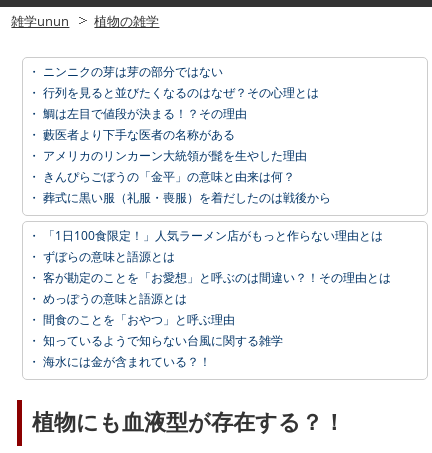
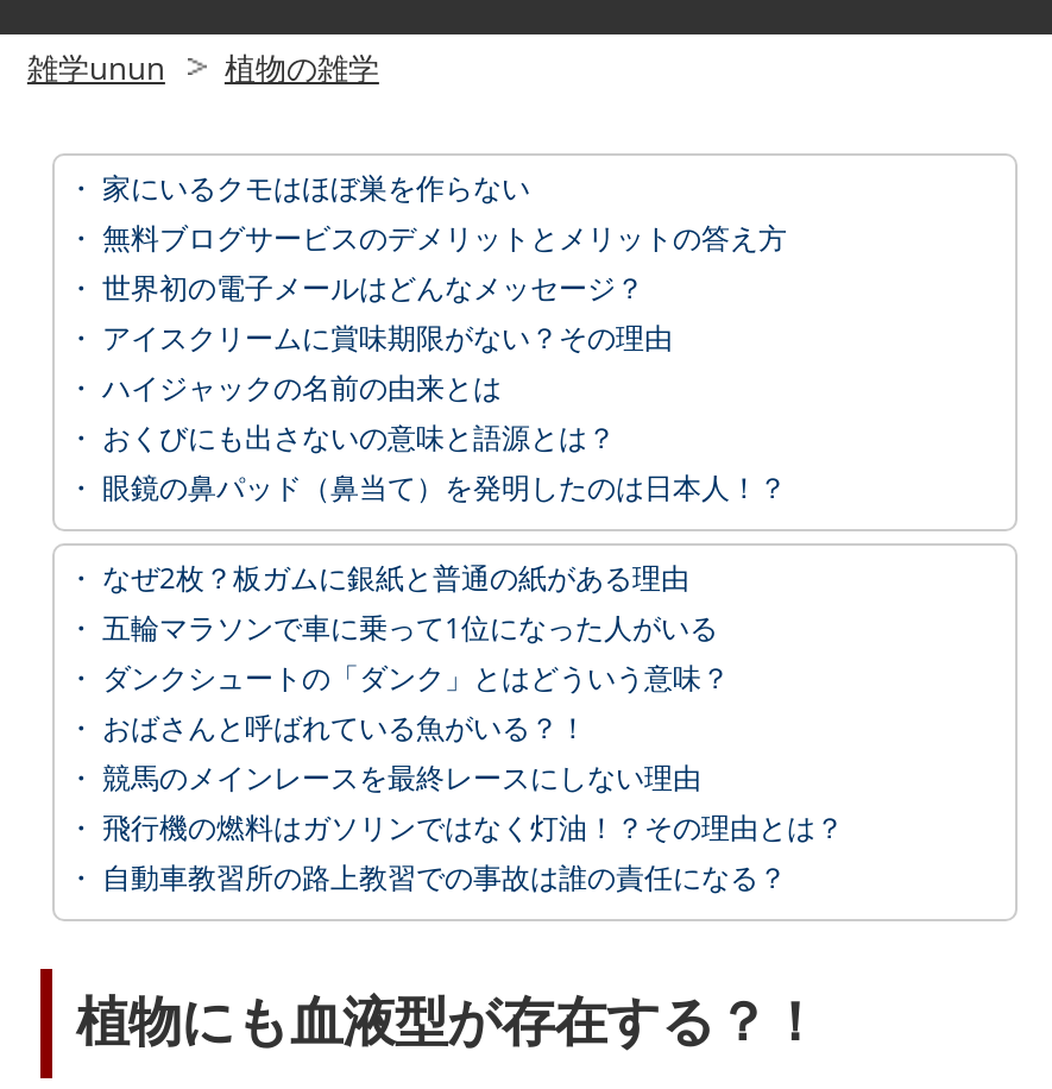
[28,63,331,206] ・ニンニクの芽は芽の部分ではない | ・行列を見ると並びたくなるのはなぜ？その心理とは | ・鯛は左目で値段が決まる！？その理由 | ・藪医者より下手な医者の名称がある | ・アメリカのリンカーン大統領が髭を生やした理由 | ・きんぴらごぼうの「金平」の意味と由来は何？ | ・葬式に黒い服（礼服・喪服）を着だしたのは戦後から -> [67,168,787,508] ・家にいるクモはほぼ巣を作らない | ・無料ブログサービスのデメリットとメリットの答え方 | ・世界初の電子メールはどんなメッセージ？ | ・アイスクリームに賞味期限がない？その理由 | ・ハイジャックの名前の由来とは | ・おくびにも出さないの意味と語源とは？ | ・眼鏡の鼻パッド（鼻当て）を発明したのは日本人！？
[28,227,391,370] ・「1日100食限定！」人気ラーメン店がもっと作らない理由とは | ・ずぼらの意味と語源とは | ・客が勘定のことを「お愛想」と呼ぶのは間違い？！その理由とは | ・めっぽうの意味と語源とは | ・間食のことを「おやつ」と呼ぶ理由 | ・知っているようで知らない台風に関する雑学 | ・海水には金が含まれている？！ -> [67,558,844,898] ・なぜ2枚？板ガムに銀紙と普通の紙がある理由 | ・五輪マラソンで車に乗って1位になった人がいる | ・ダンクシュートの「ダンク」とはどういう意味？ | ・おばさんと呼ばれている魚がいる？！ | ・競馬のメインレースを最終レースにしない理由 | ・飛行機の燃料はガソリンではなく灯油！？その理由とは？ | ・自動車教習所の路上教習での事故は誰の責任になる？

